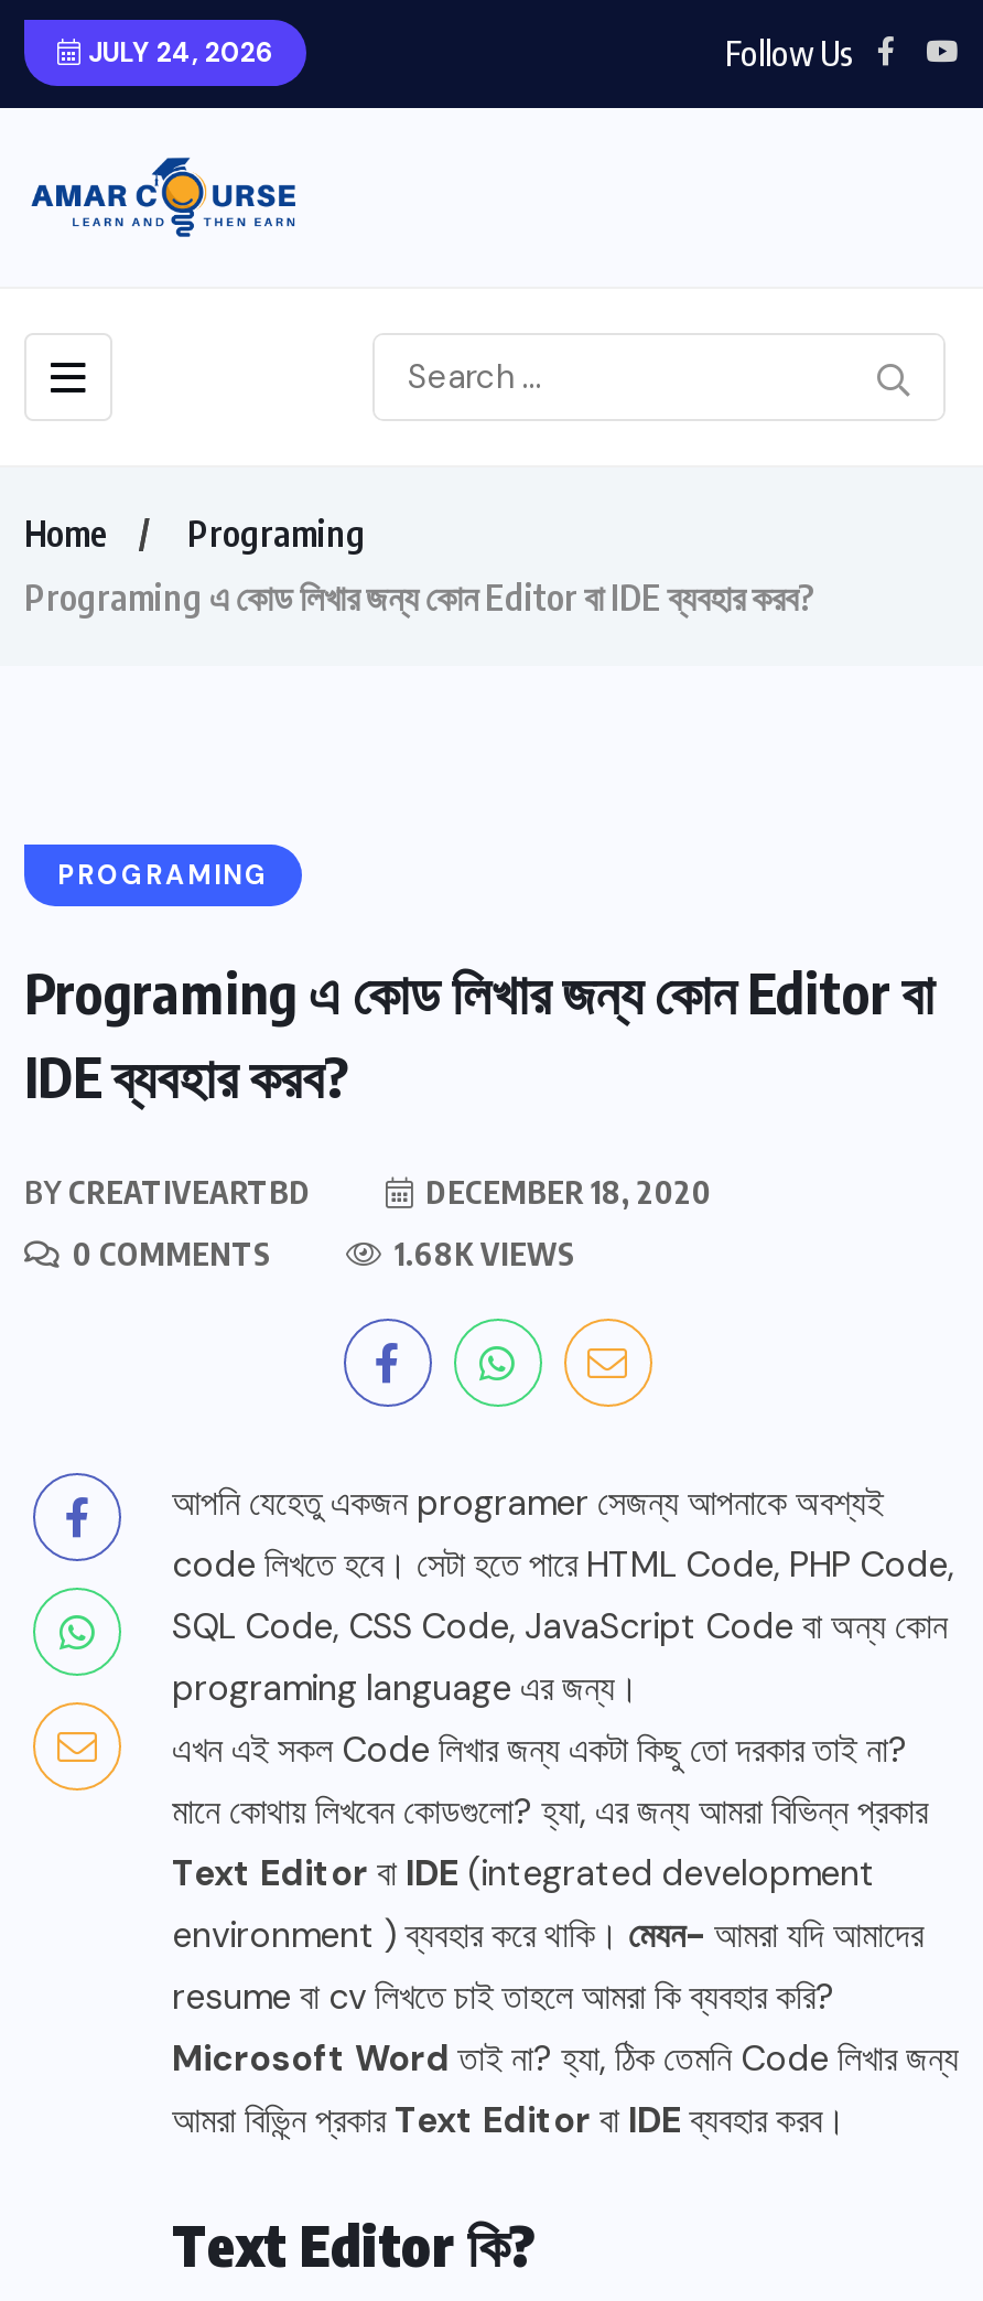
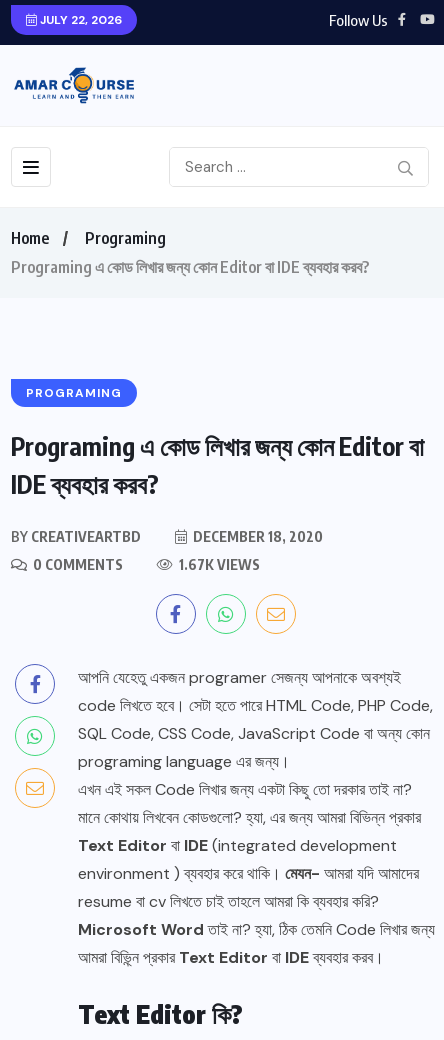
[82,35,273,71] JULY 24, 2026 -> [37,12,122,28] JULY 22, 2026
[388,1236,575,1273] 1.68K VIEWS -> [176,556,260,573] 1.67K VIEWS

